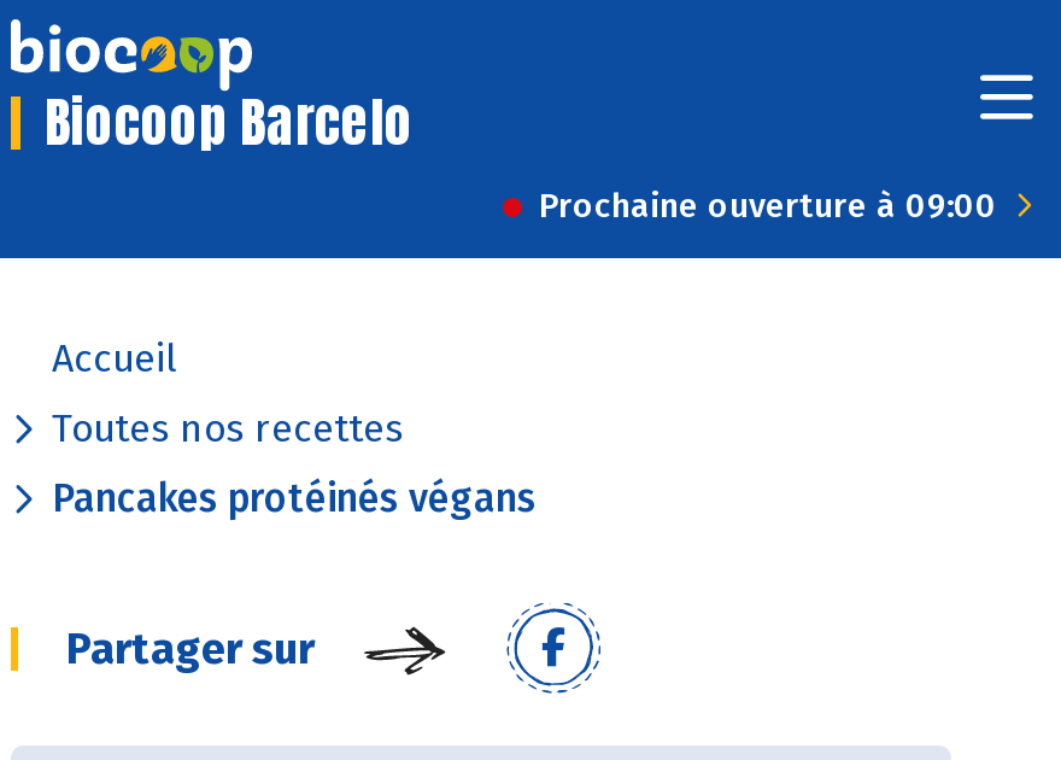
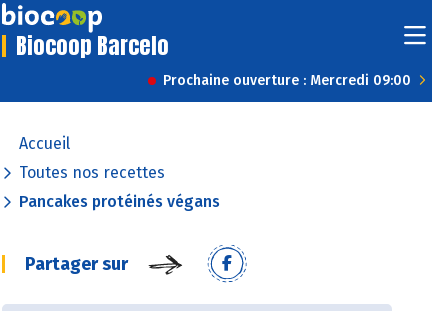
[539,186,997,227] Prochaine ouverture à 09:00 -> [163,72,411,89] Prochaine ouverture : Mercredi 09:00

